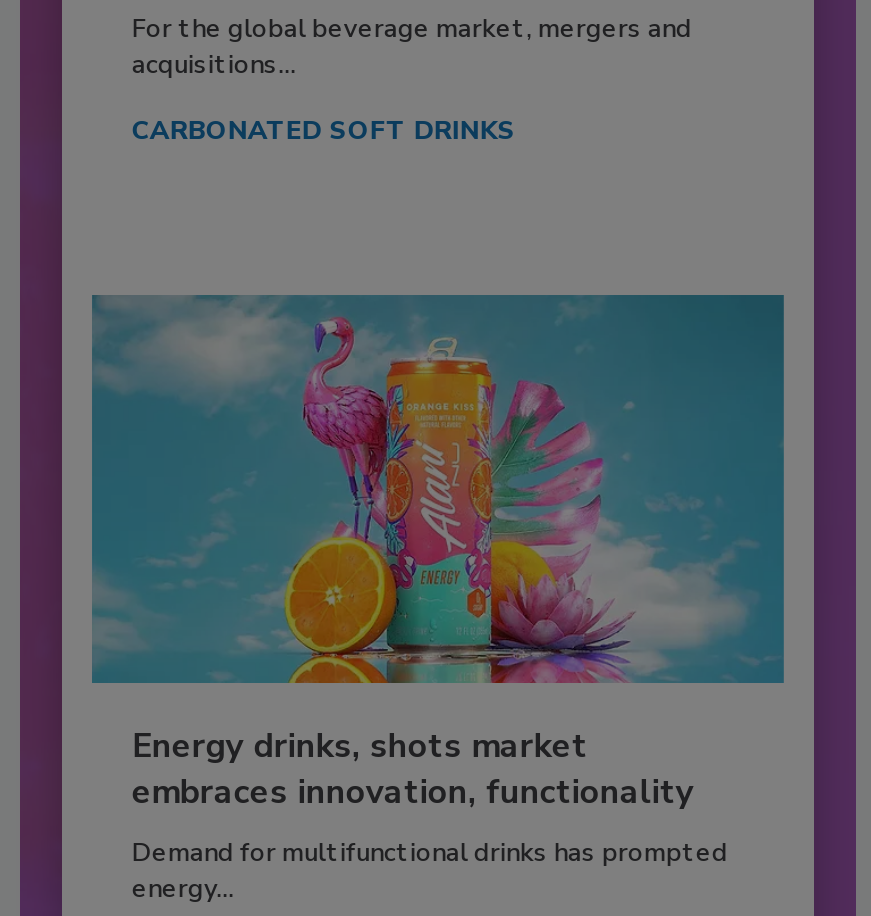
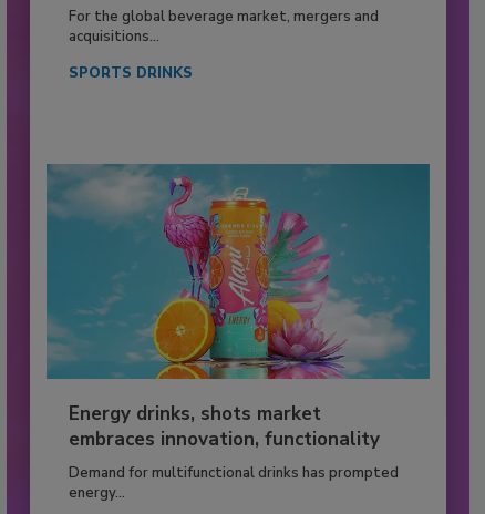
[132,112,516,148] CARBONATED SOFT DRINKS -> [69,63,193,83] SPORTS DRINKS

